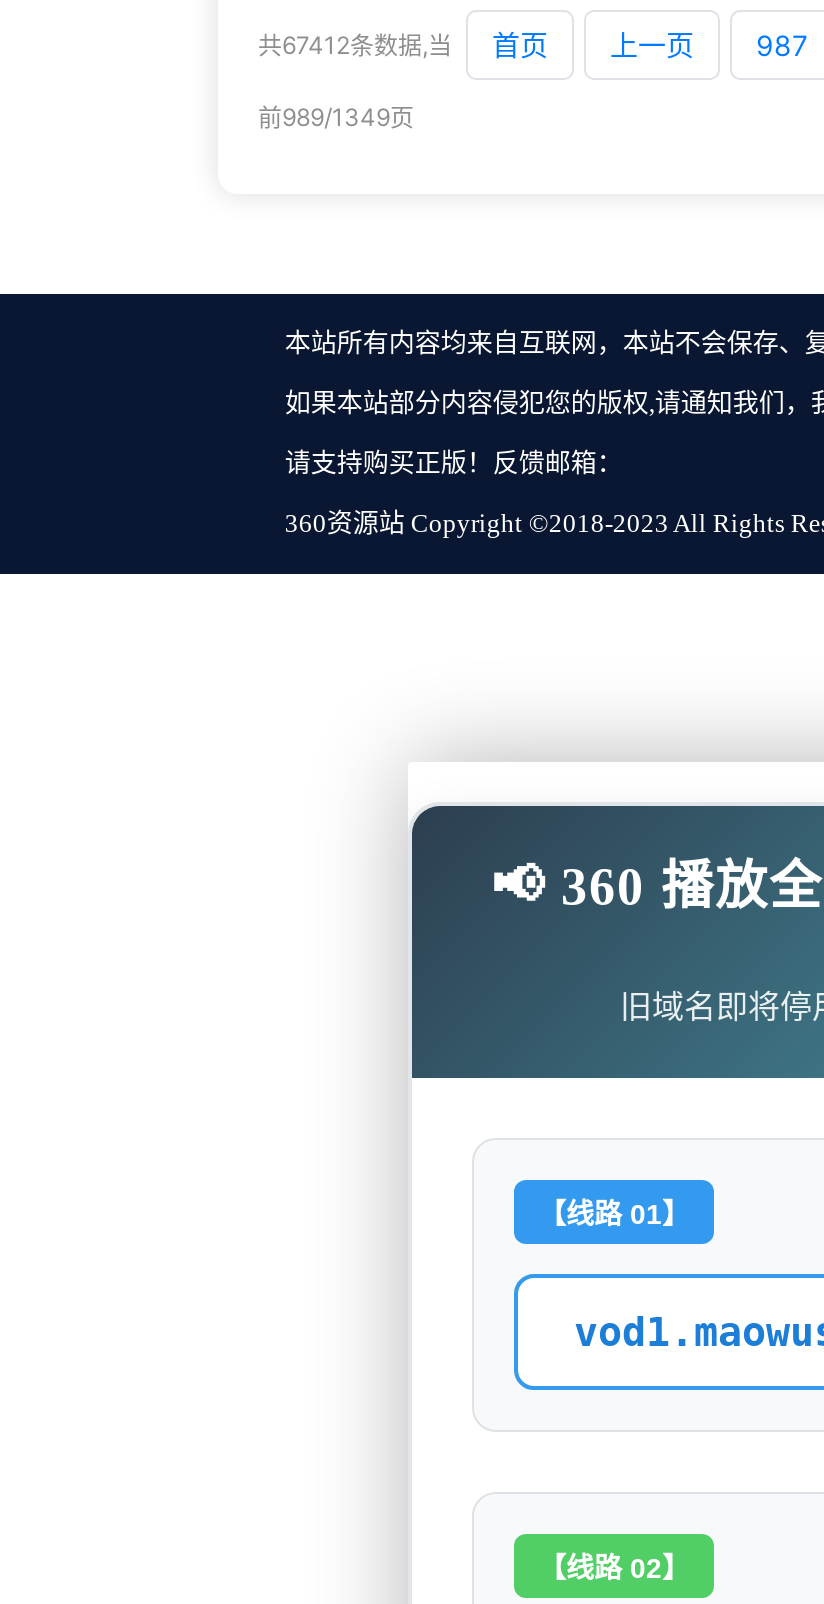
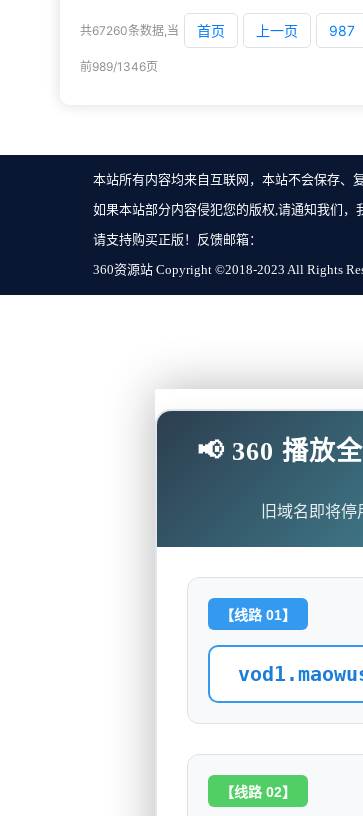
[258,31,452,133] 共67412条数据,当 | 前989/1349页 -> [80,23,179,74] 共67260条数据,当 | 前989/1346页

